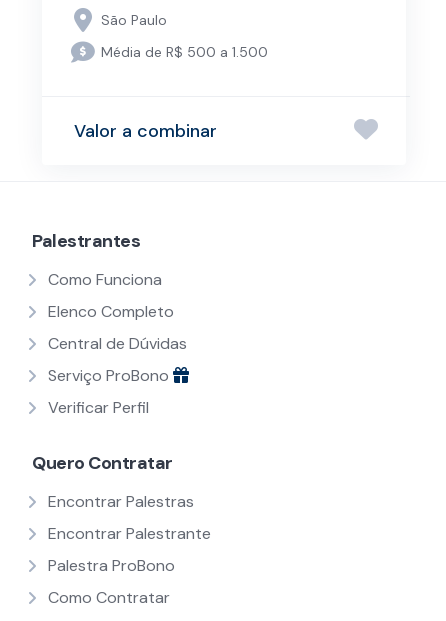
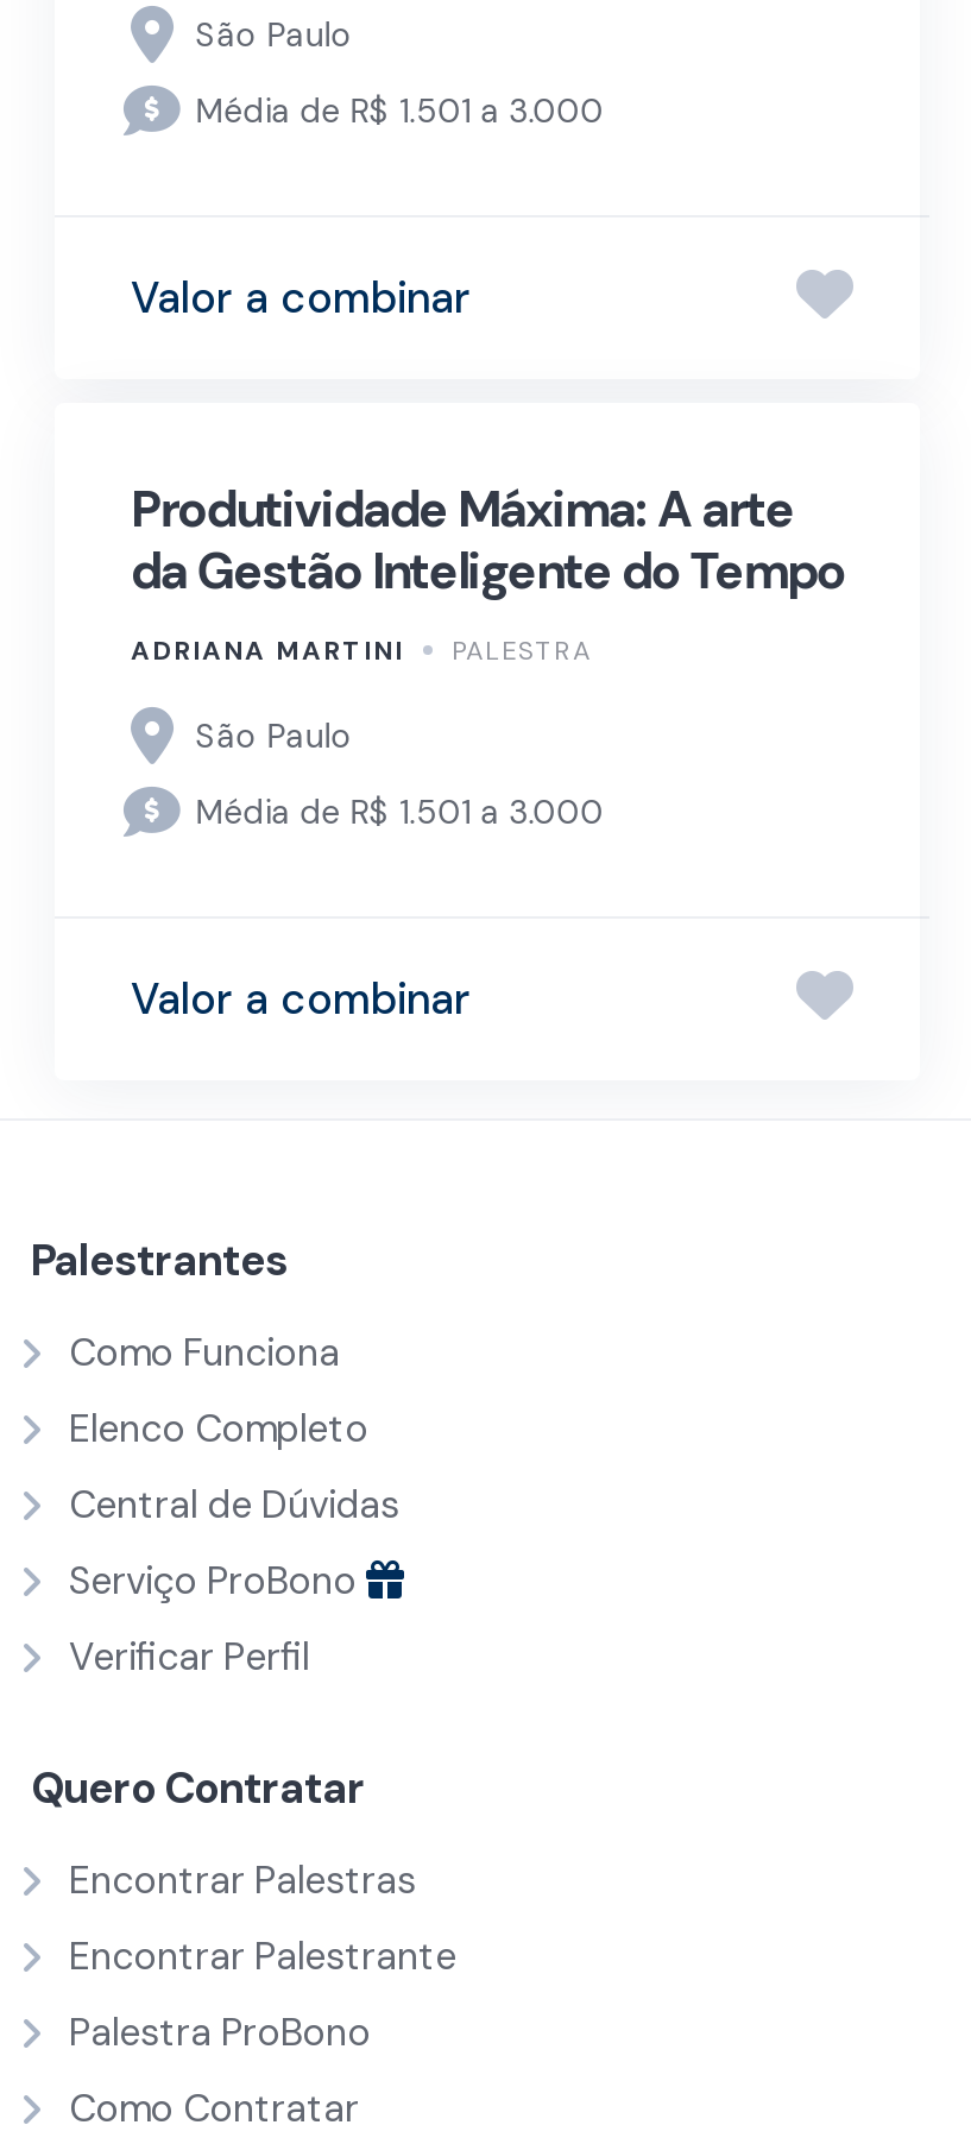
[101,42,268,60] Média de R$ 500 a 1.500 -> [131,88,845,832] Média de R$ 1.501 a 3.000 | Valor a combinar | Produtividade Máxima: A arte | da Gestão Inteligente do Tempo | ADRIANA MARTINI | PALESTRA | São Paulo | Média de R$ 1.501 a 3.000

